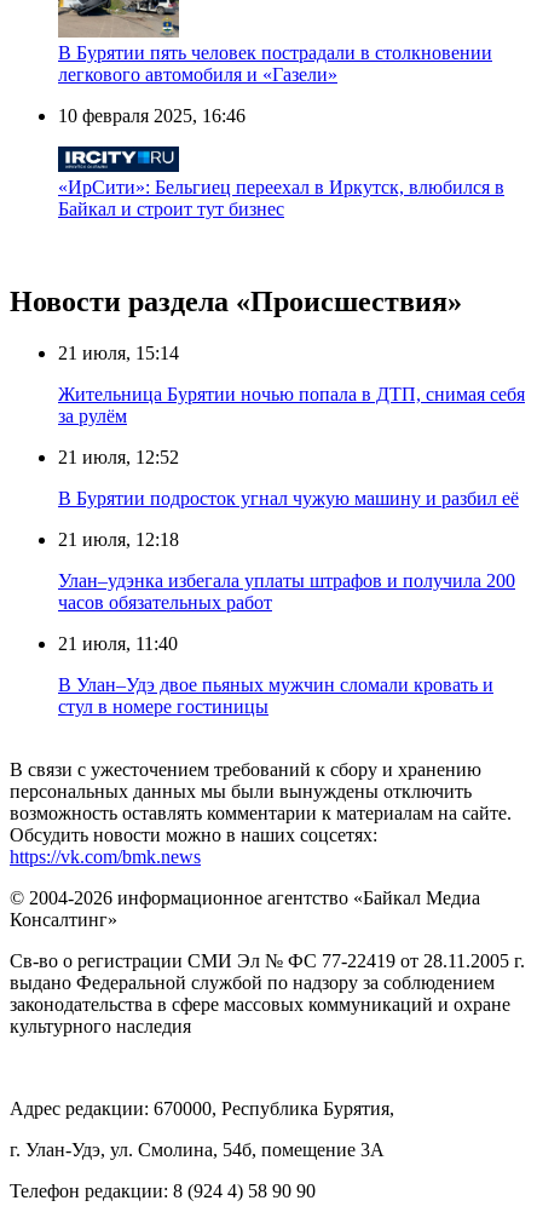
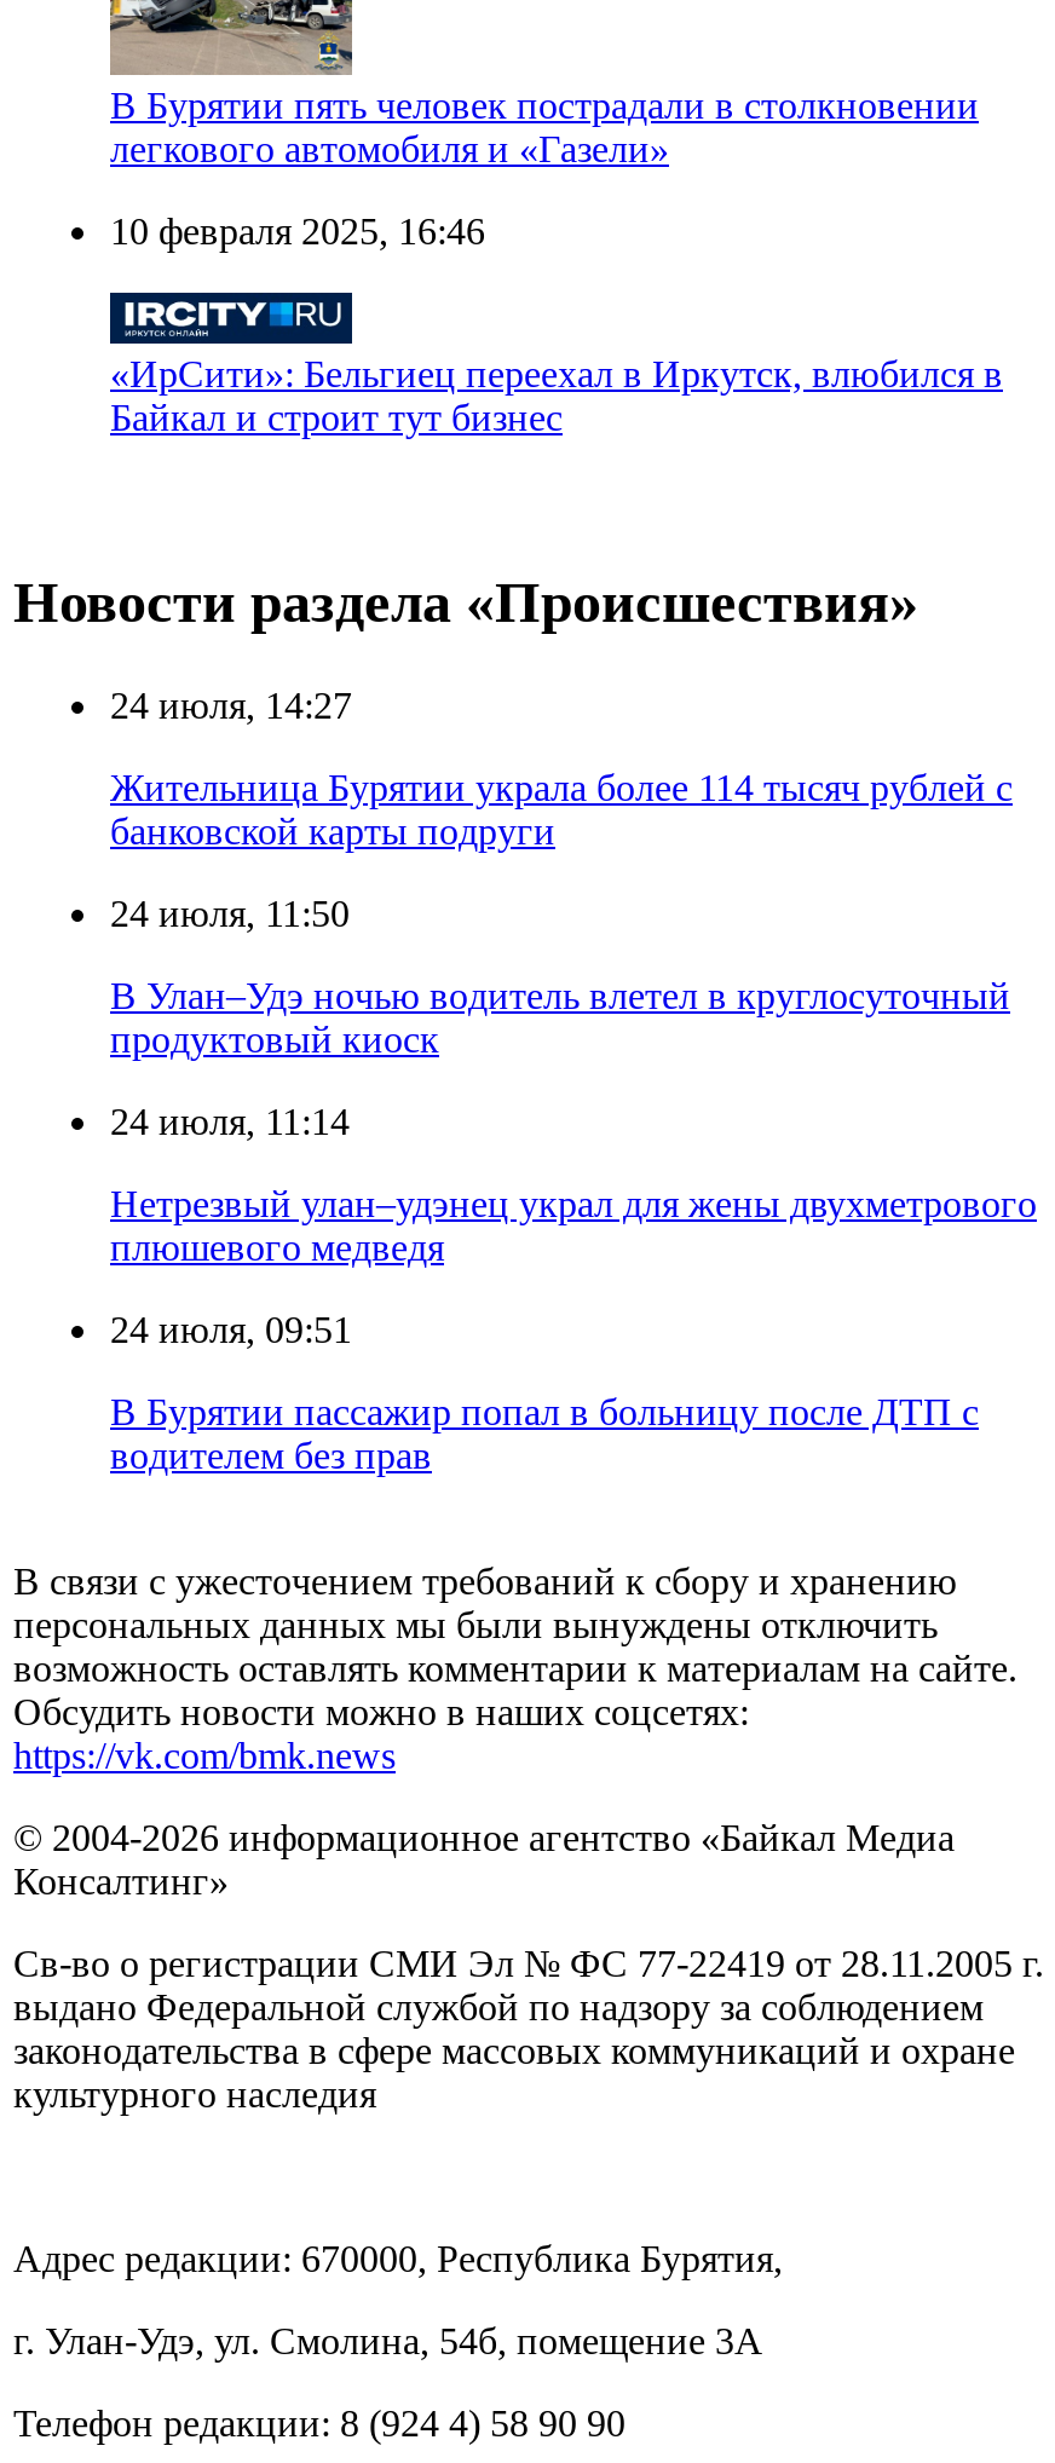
[58,343,179,363] 21 июля, 15:14 -> [110,685,352,726] 24 июля, 14:27
[58,384,525,426] Жительница Бурятии ночью попала в ДТП, снимая себя | за рулём -> [110,767,1013,852] Жительница Бурятии украла более 114 тысяч рублей с | банковской карты подруги
[58,447,179,467] 21 июля, 12:52 -> [110,893,350,934] 24 июля, 11:50
[58,488,519,509] В Бурятии подросток угнал чужую машину и разбил её -> [110,975,1010,1060] В Улан–Удэ ночью водитель влетел в круглосуточный | продуктовый киоск
[58,529,179,550] 21 июля, 12:18 -> [110,1101,350,1142] 24 июля, 11:14
[58,570,515,613] Улан–удэнка избегала уплаты штрафов и получила 200 | часов обязательных работ -> [110,1183,1037,1268] Нетрезвый улан–удэнец украл для жены двухметрового | плюшевого медведя
[58,633,178,654] 21 июля, 11:40 -> [110,1309,352,1350] 24 июля, 09:51
[58,675,493,717] В Улан–Удэ двое пьяных мужчин сломали кровать и | стул в номере гостиницы -> [110,1391,979,1476] В Бурятии пассажир попал в больницу после ДТП с | водителем без прав

